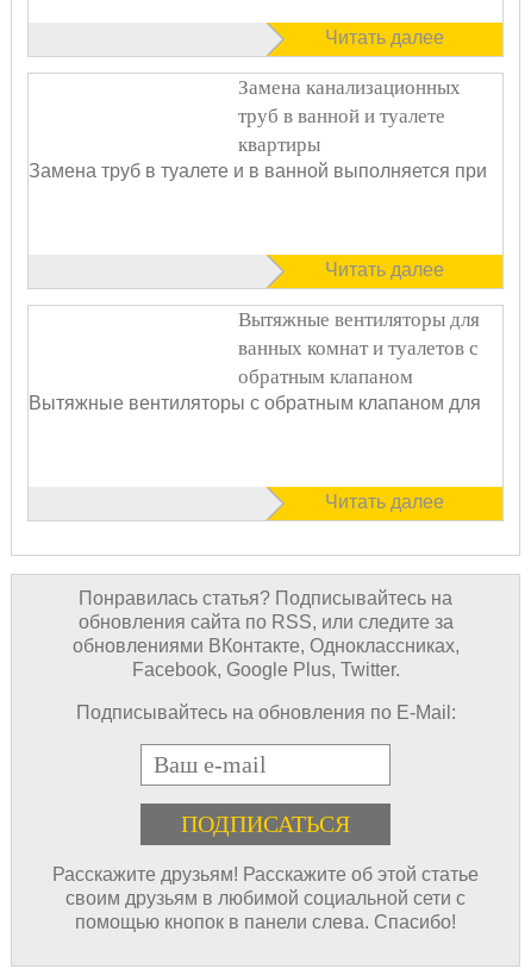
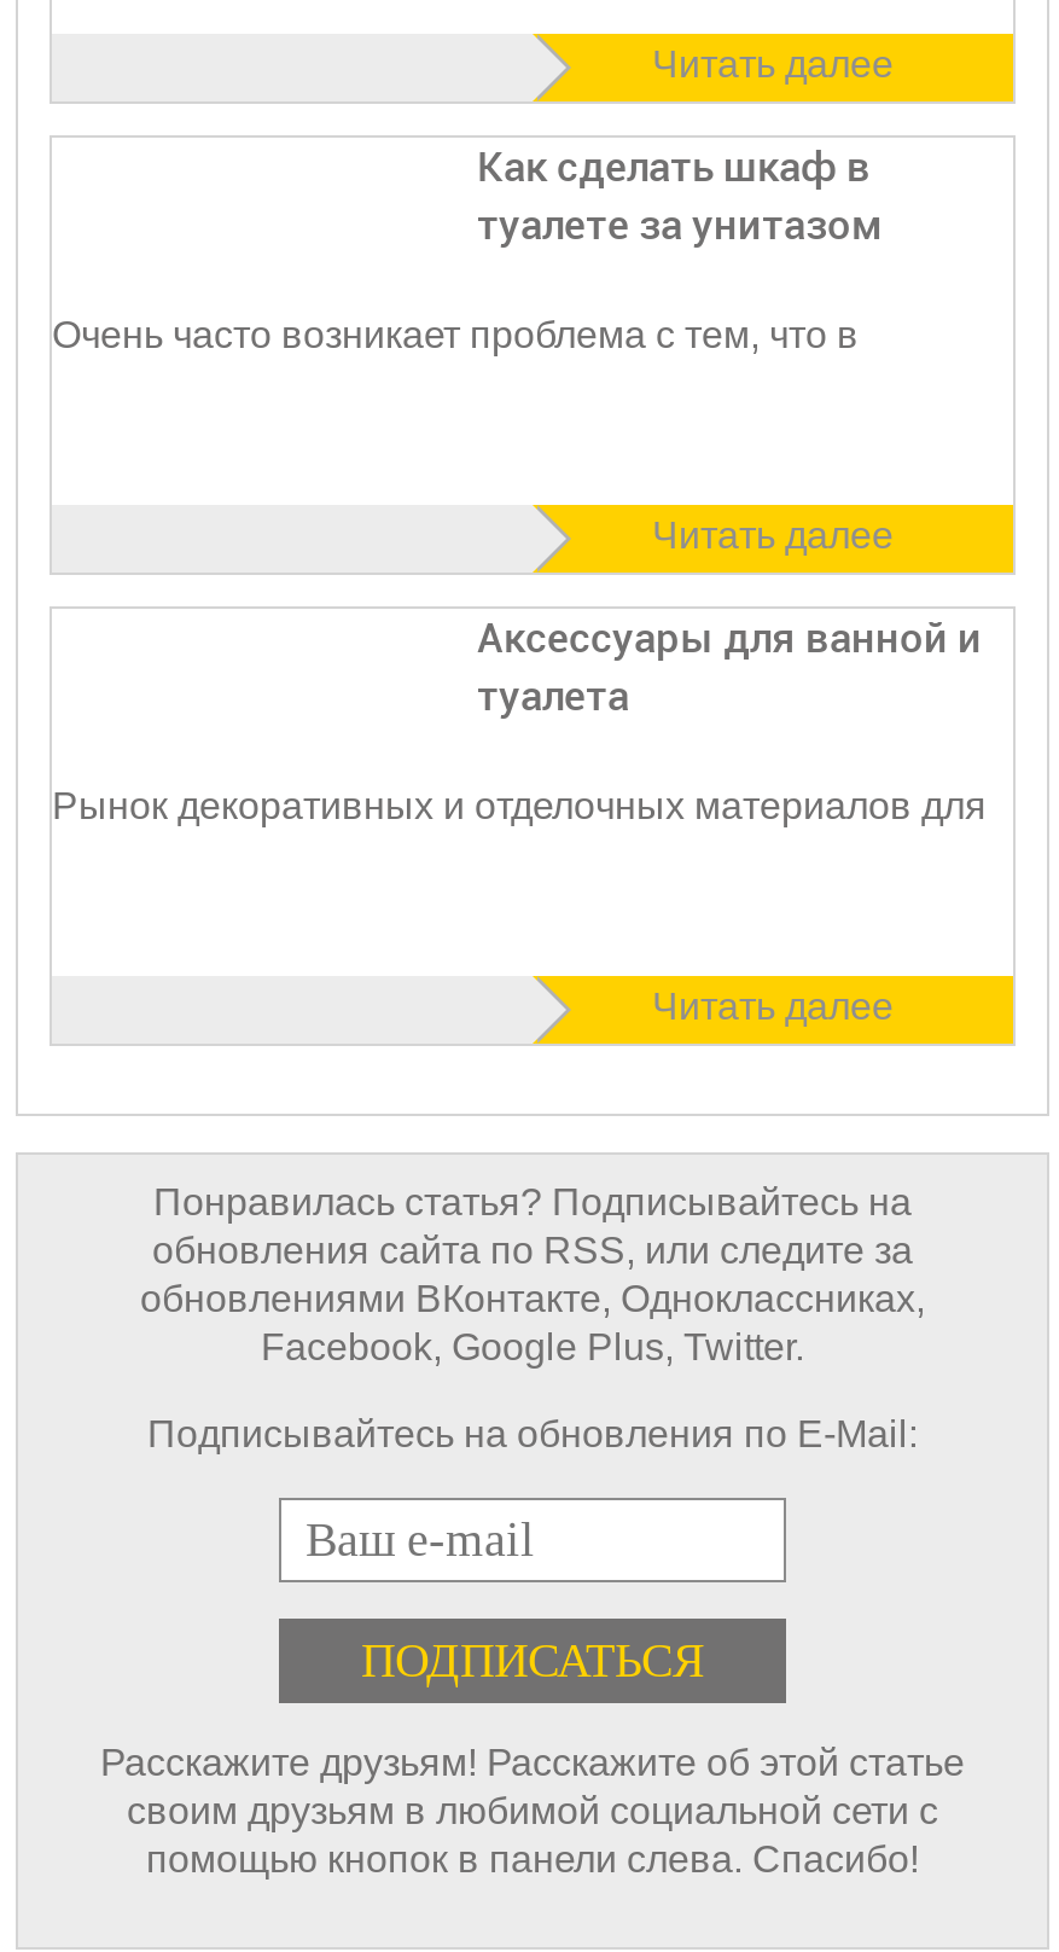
[29,77,487,181] Замена канализационных | труб в ванной и туалете | квартиры | Замена труб в туалете и в ванной выполняется при -> [52,139,883,356] Как сделать шкаф в | туалете за унитазом | Очень часто возникает проблема с тем, что в
[29,309,481,414] Вытяжные вентиляторы для | ванных комнат и туалетов с | обратным клапаном | Вытяжные вентиляторы с обратным клапаном для -> [52,610,987,827] Аксессуары для ванной и | туалета | Рынок декоративных и отделочных материалов для

